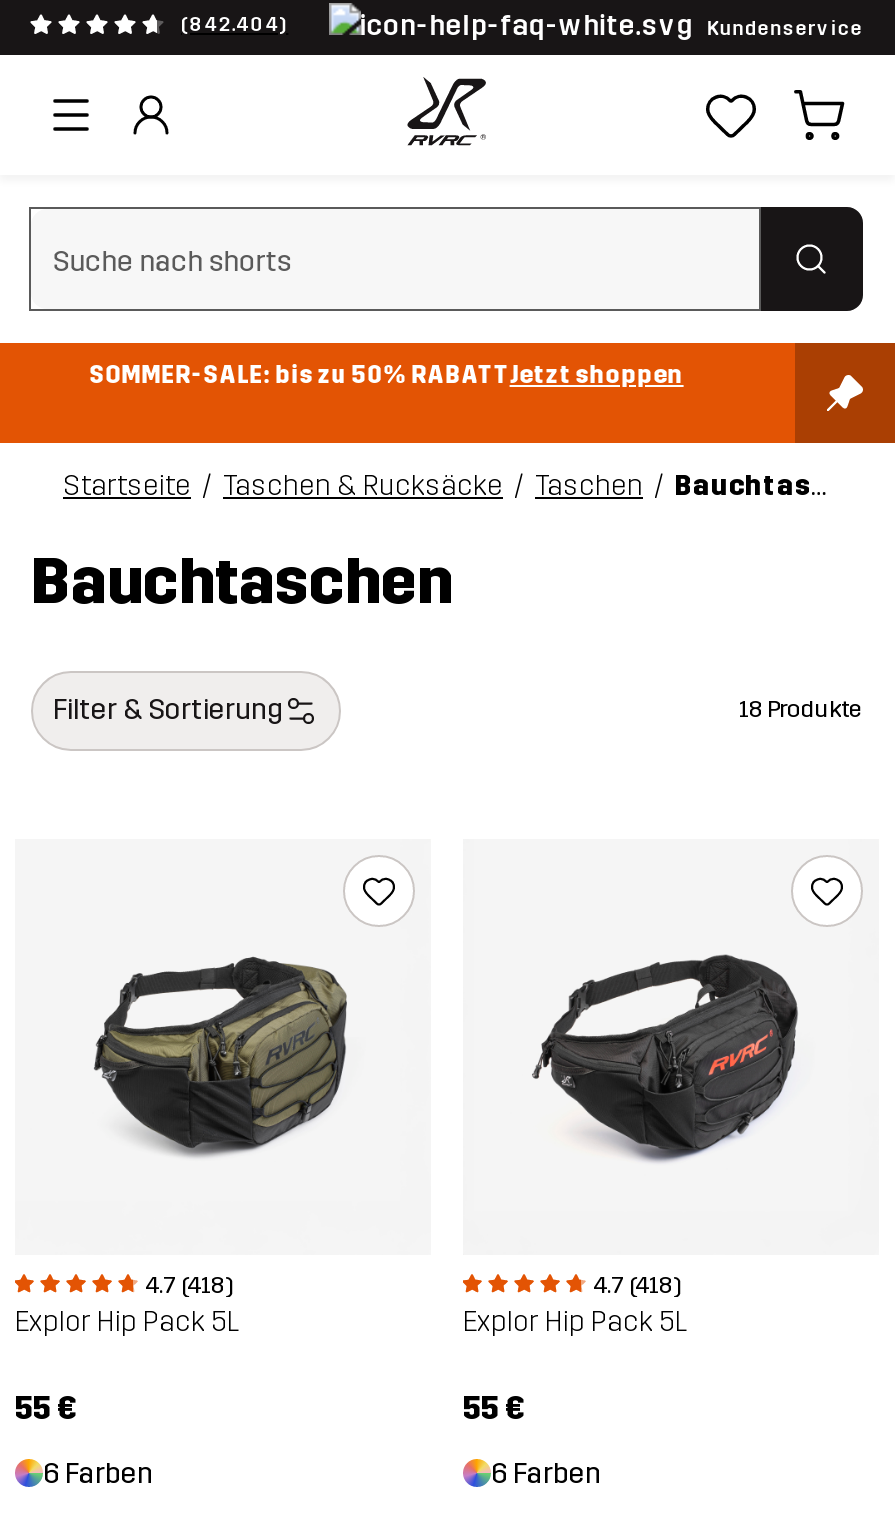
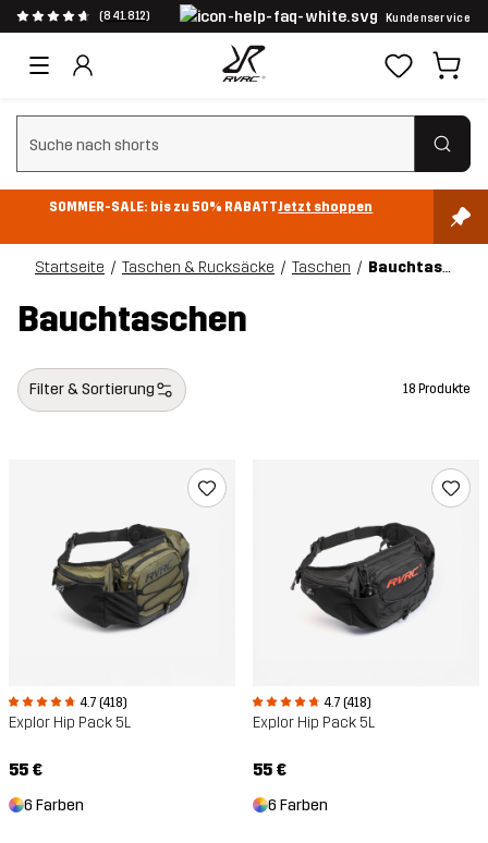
[181,13,288,37] (842.404) -> [99,10,151,23] (841.812)

